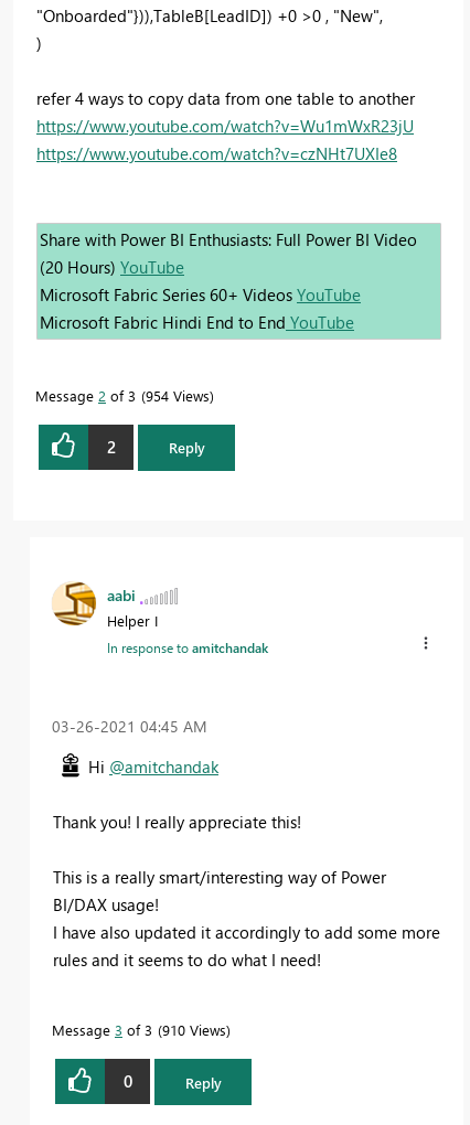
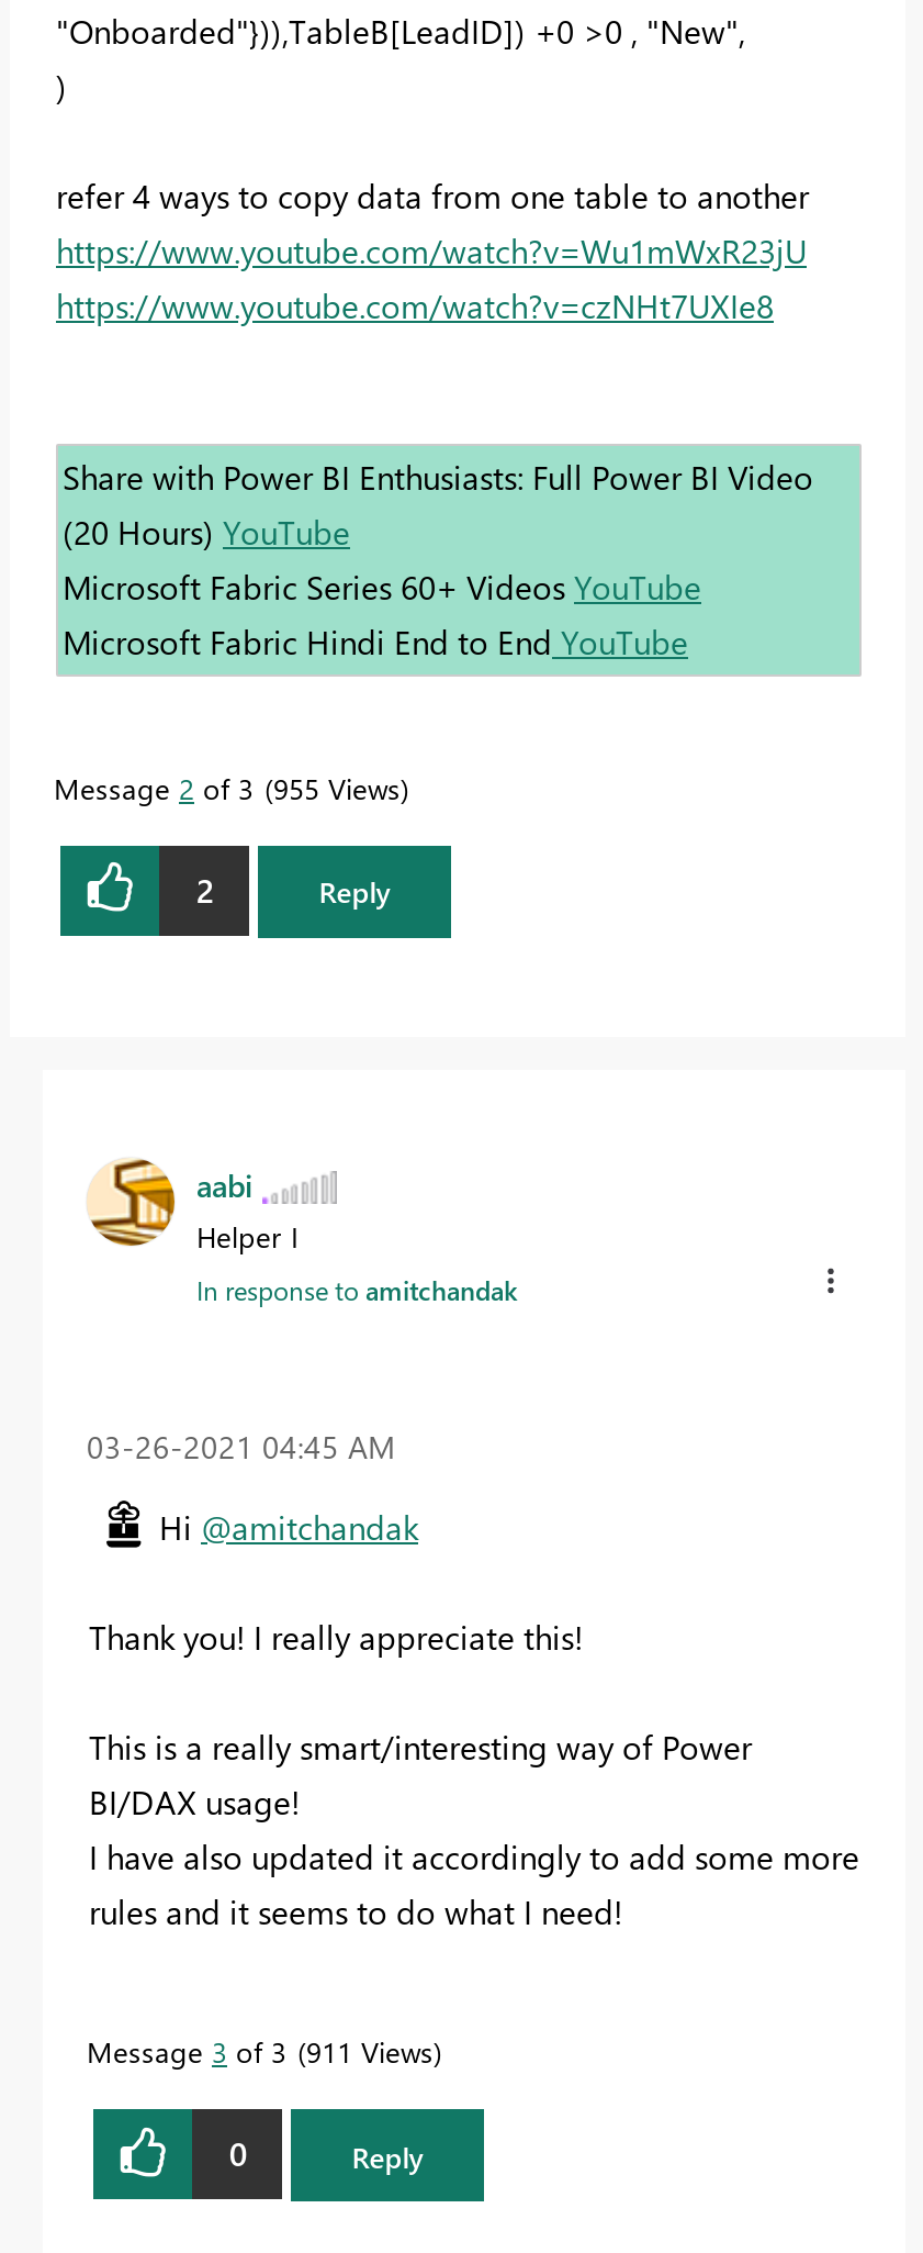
[35,385,210,404] Message 2 of 3 954 Views -> [54,768,401,805] Message 2 of 3 955 Views
[52,1020,226,1039] Message 3 of 3 910 Views -> [87,2032,434,2069] Message 3 of 3 911 Views

